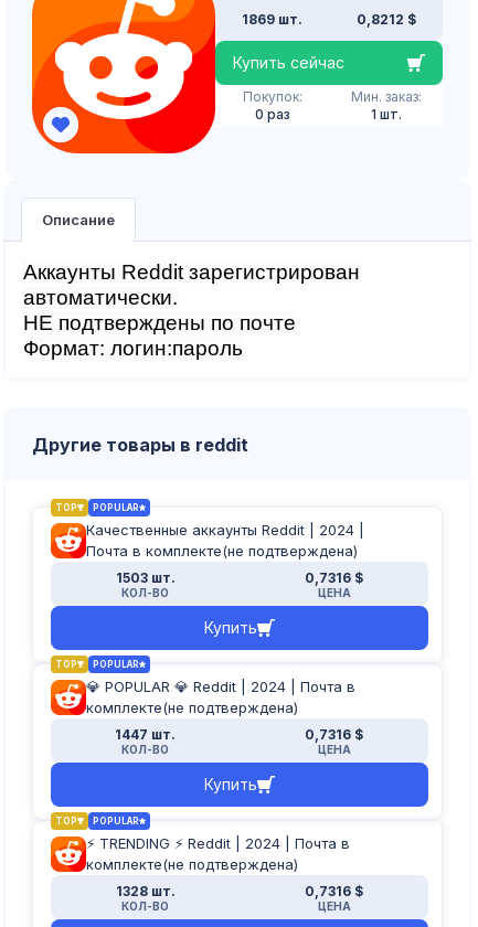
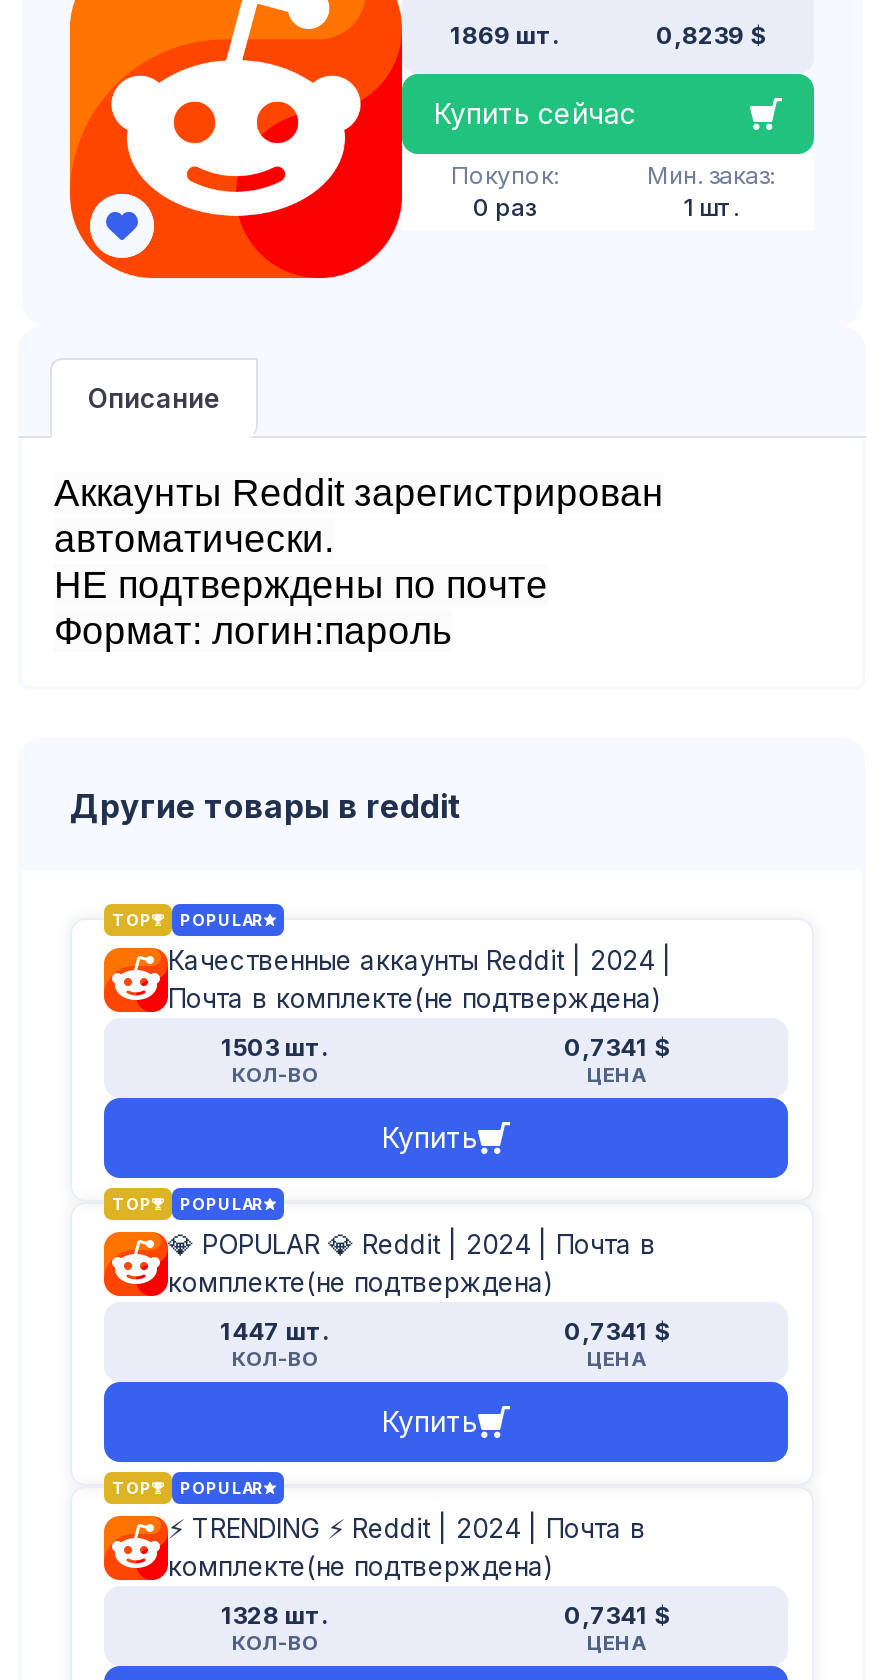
[356,11,416,28] 0,8212 $ -> [656,20,766,50] 0,8239 $
[305,570,363,586] 0,7316 $ -> [564,1032,670,1062] 0,7341 $
[305,726,363,743] 0,7316 $ -> [564,1316,670,1346] 0,7341 $
[305,883,363,900] 0,7316 $ -> [564,1600,670,1630] 0,7341 $

